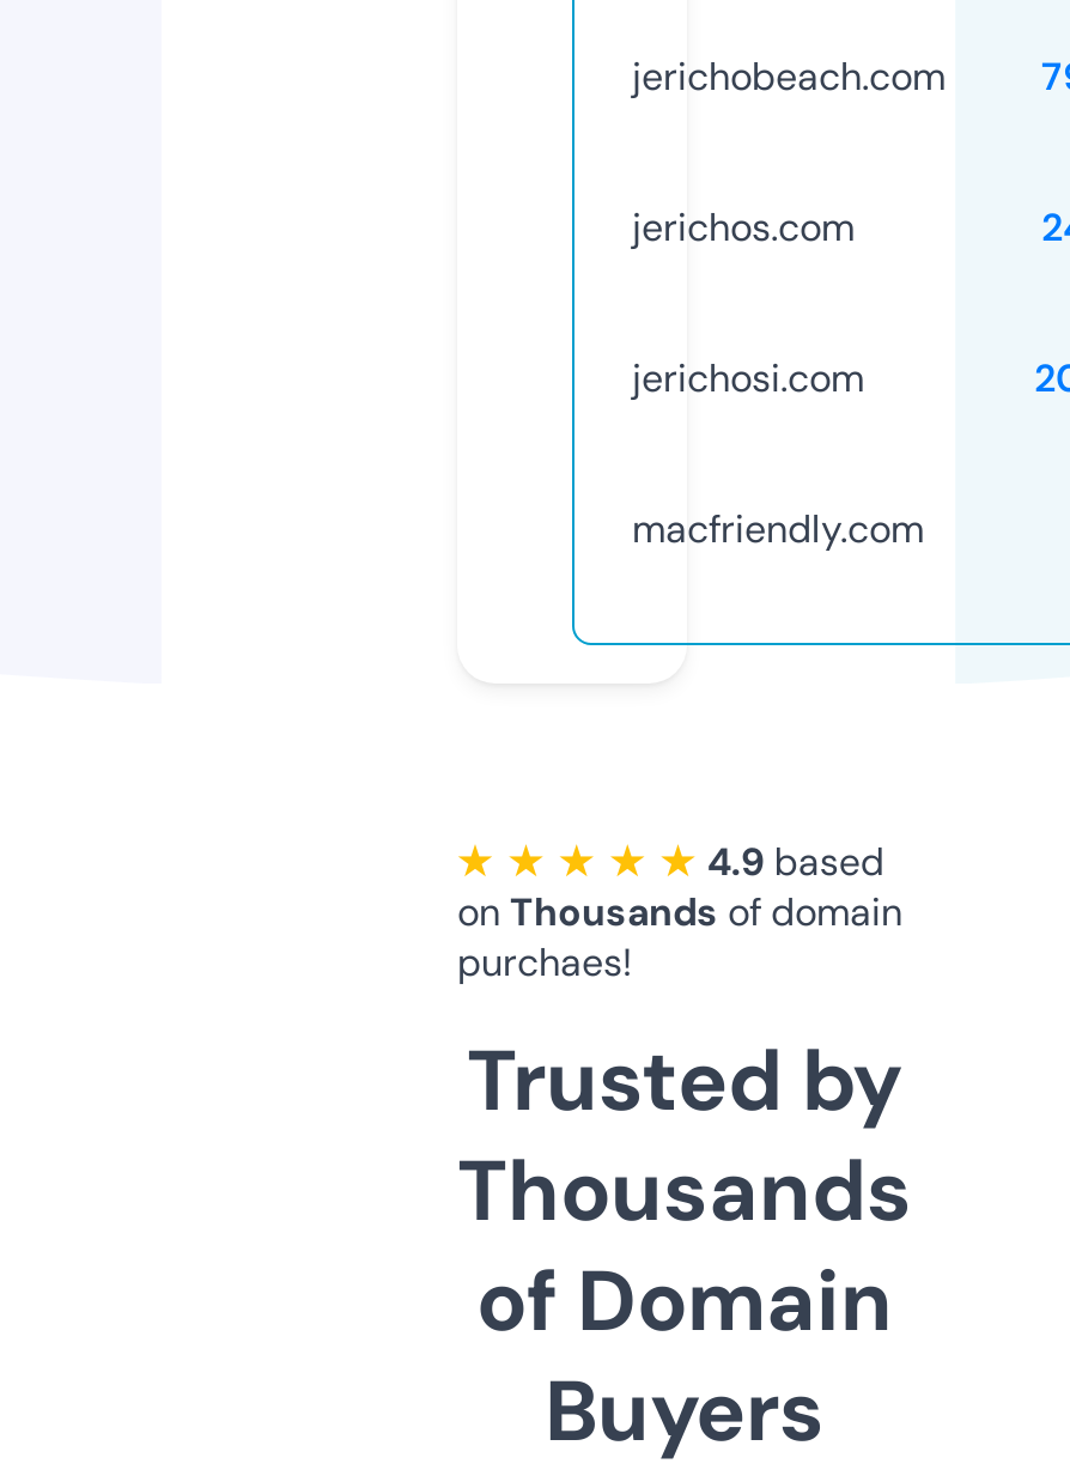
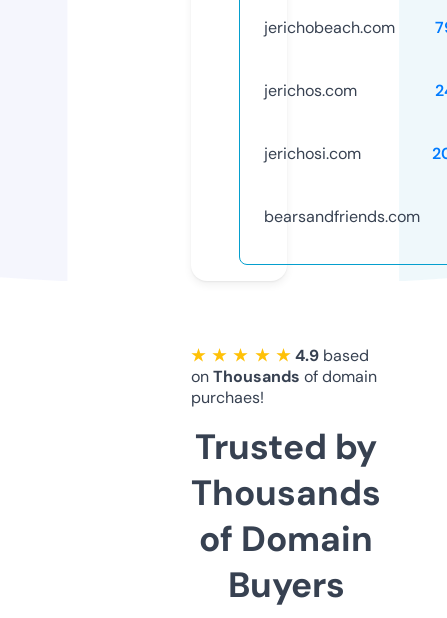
[632,503,924,554] macfriendly.com -> [264,206,420,227] bearsandfriends.com

